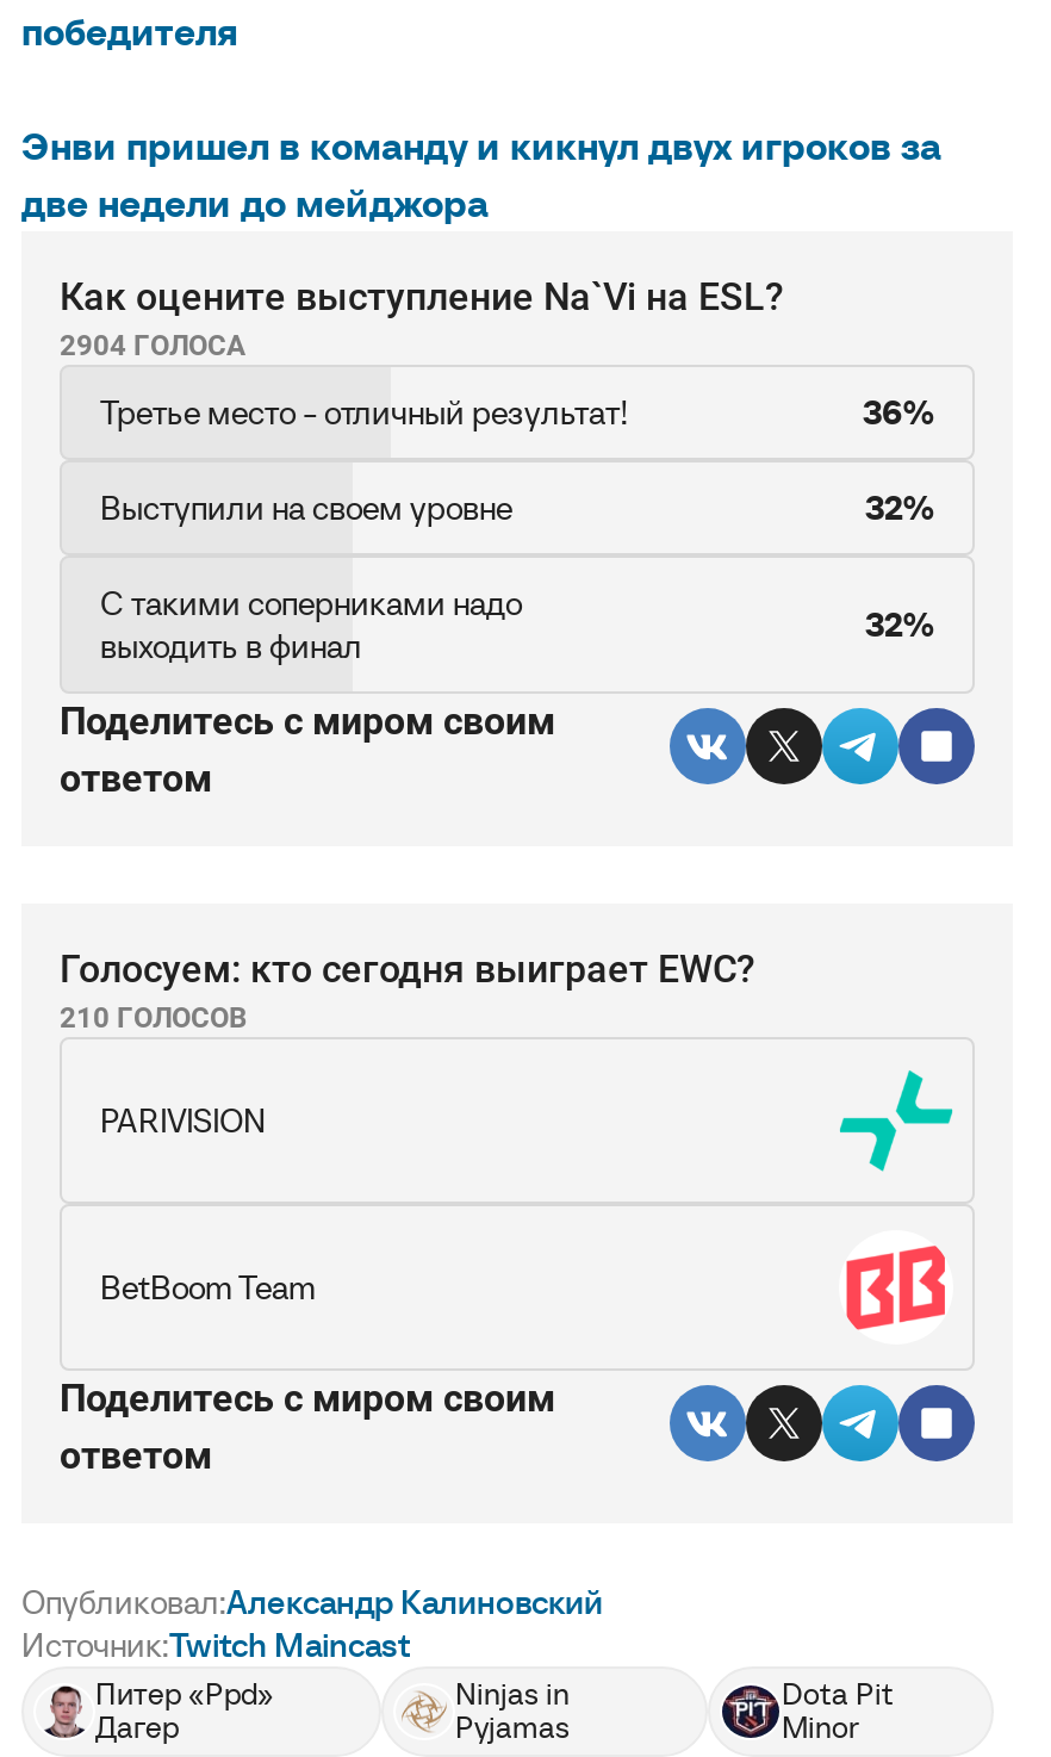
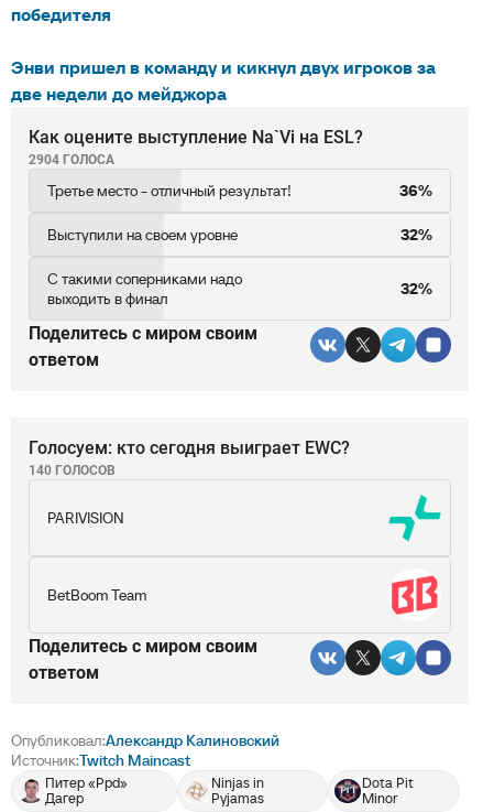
[60,1001,248,1035] 210 ГОЛОСОВ -> [29,463,116,478] 140 ГОЛОСОВ

